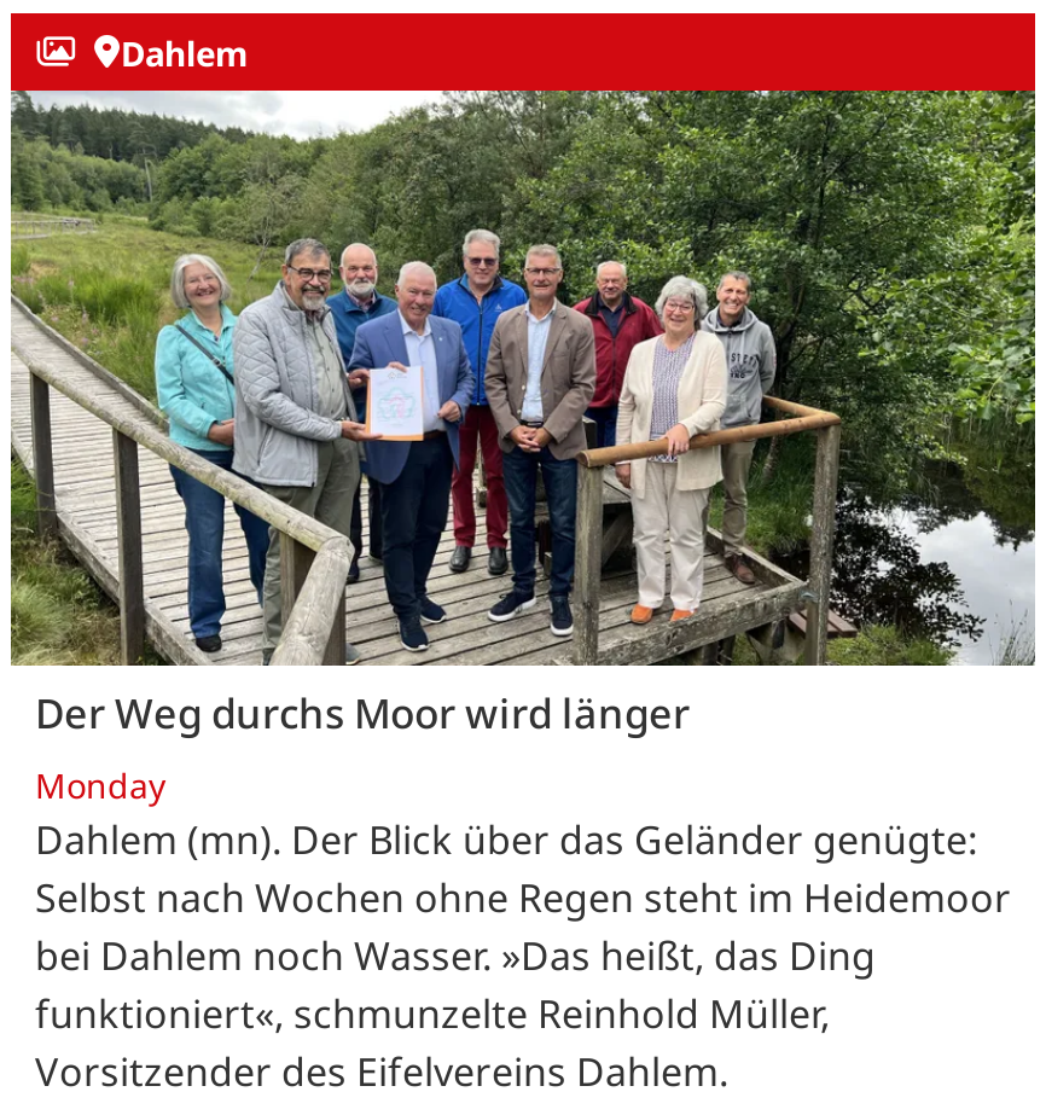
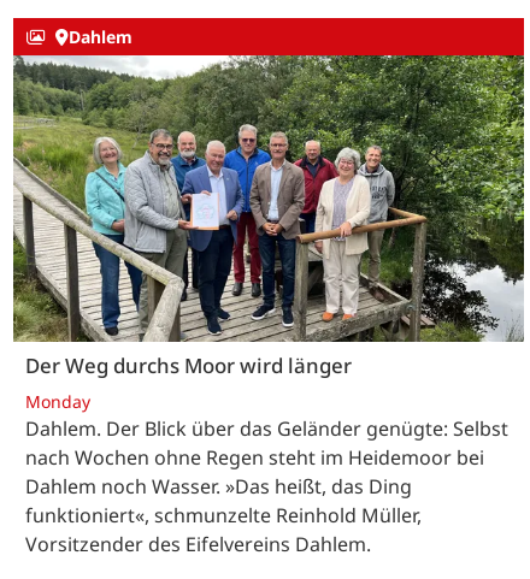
[35,812,1011,981] Dahlem (mn). Der Blick über das Geländer genügte: | Selbst nach Wochen ohne Regen steht im Heidemoor | bei Dahlem noch Wasser. »Das heißt, das Ding -> [25,415,508,499] Dahlem. Der Blick über das Geländer genügte: Selbst | nach Wochen ohne Regen steht im Heidemoor bei | Dahlem noch Wasser. »Das heißt, das Ding

